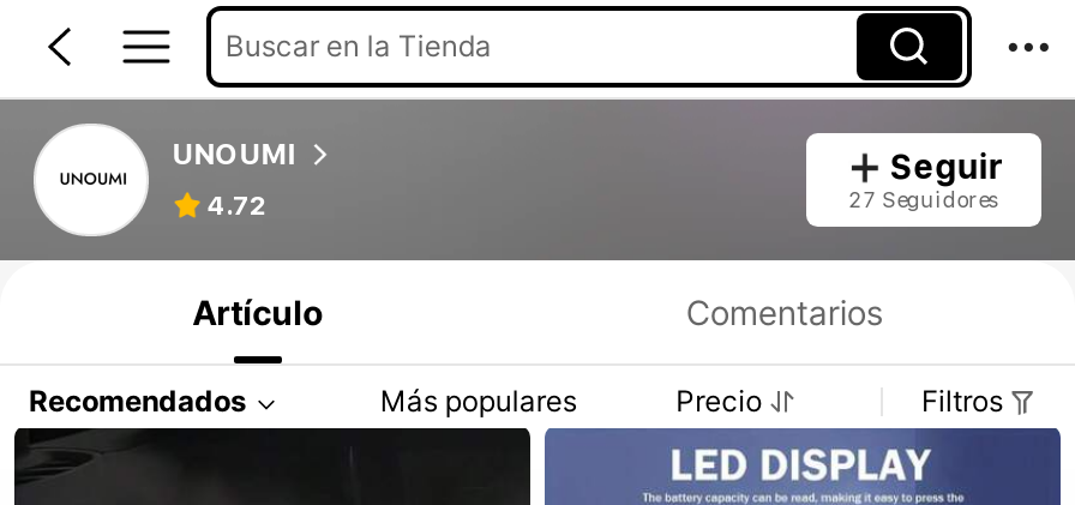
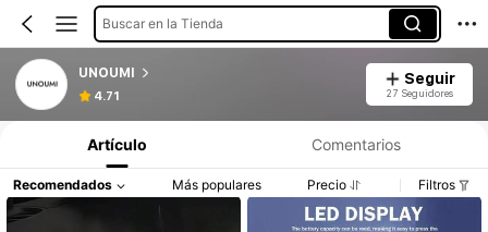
[206,191,266,223] 4.72 -> [94,90,120,104] 4.71

